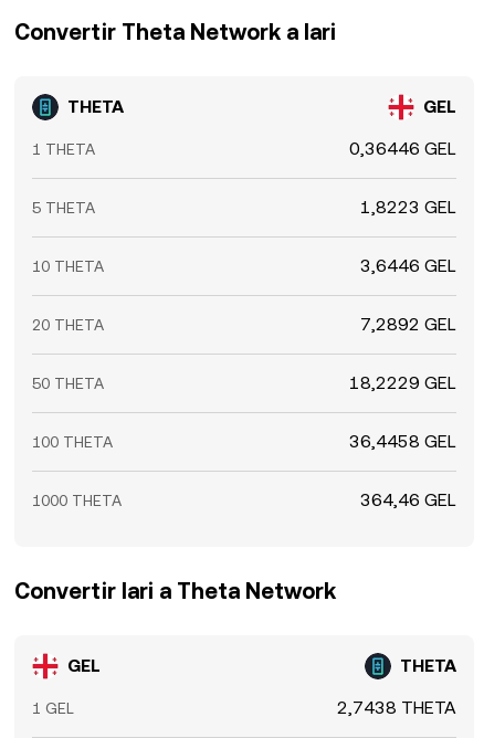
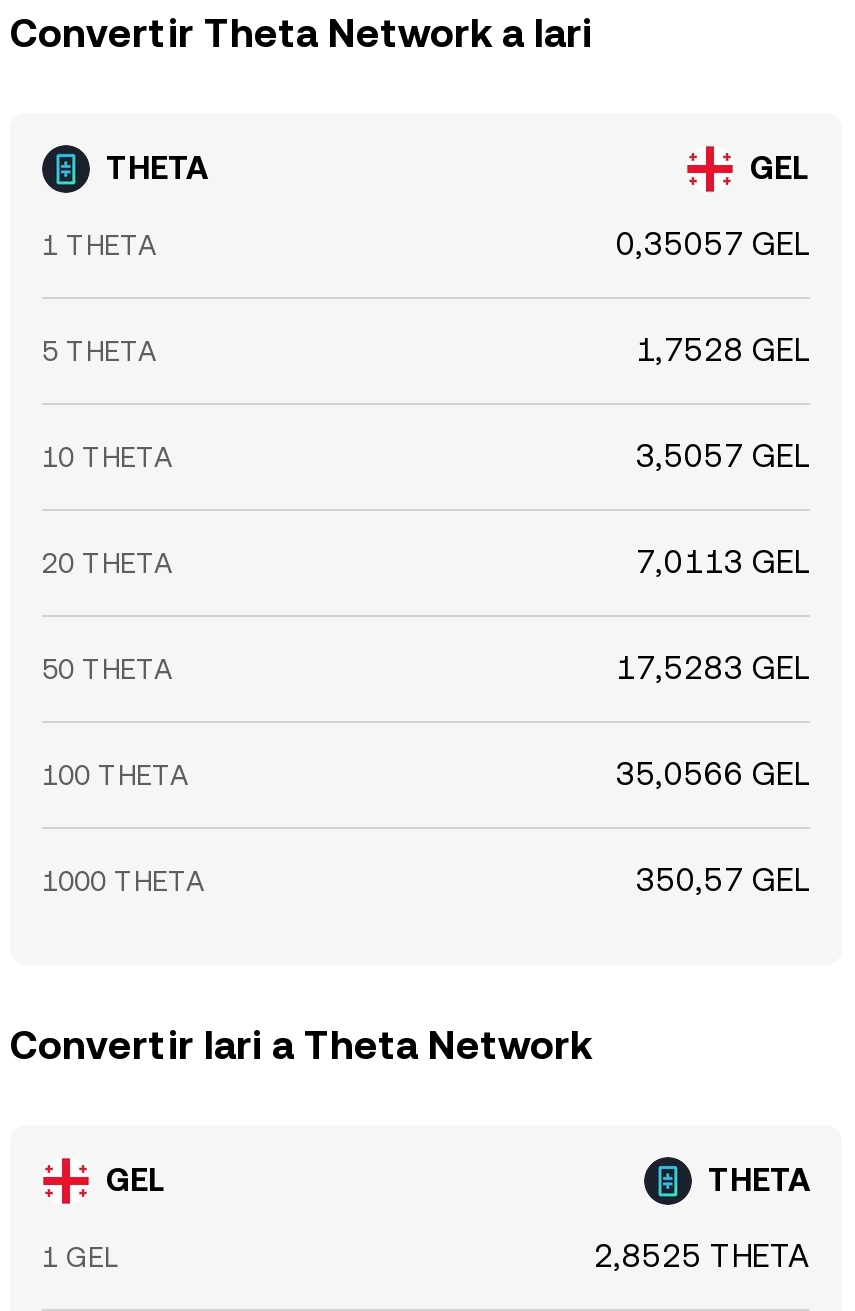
[349,138,456,159] 0,36446 GEL -> [616,225,810,263] 0,35057 GEL
[360,197,456,218] 1,8223 GEL -> [636,331,810,369] 1,7528 GEL
[360,255,456,276] 3,6446 GEL -> [636,437,810,475] 3,5057 GEL
[360,314,456,335] 7,2892 GEL -> [636,543,810,581] 7,0113 GEL
[349,372,456,393] 18,2229 GEL -> [616,649,810,687] 17,5283 GEL
[349,431,456,452] 36,4458 GEL -> [616,755,810,793] 35,0566 GEL
[360,489,456,510] 364,46 GEL -> [636,861,810,899] 350,57 GEL
[337,697,456,718] 2,7438 THETA -> [594,1237,810,1275] 2,8525 THETA

